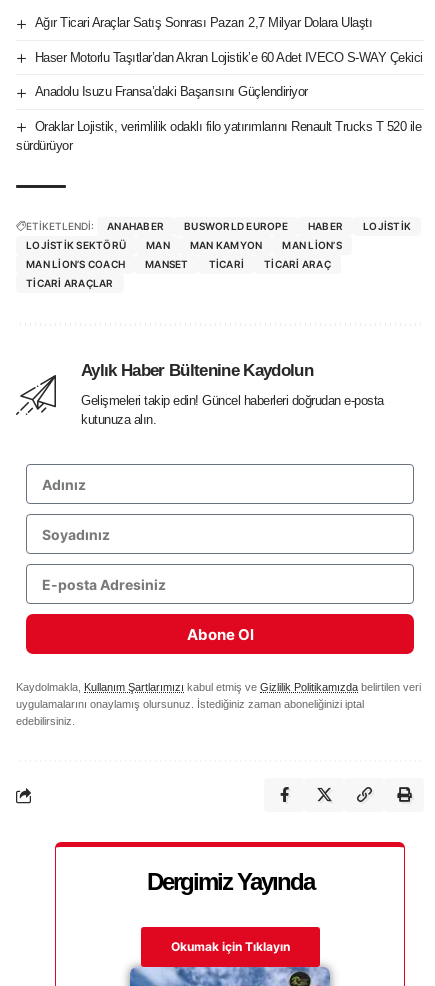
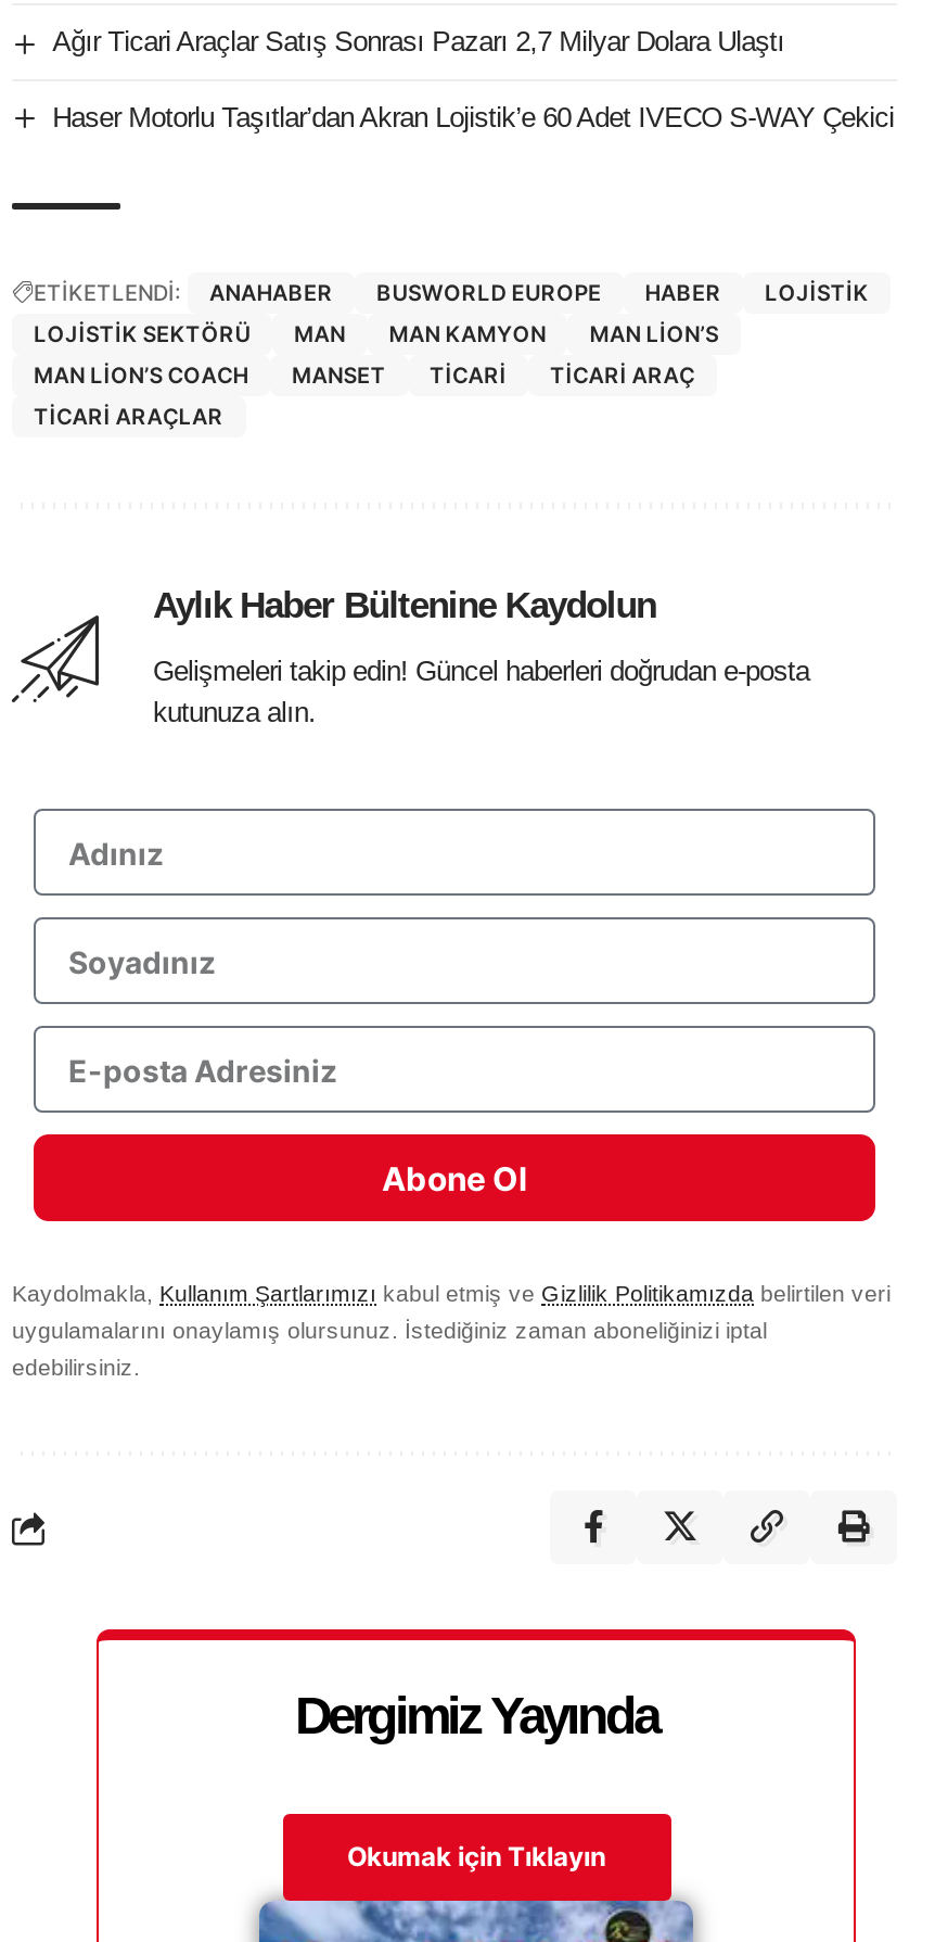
[16,84,421,153] Anadolu Isuzu Fransa’daki Başarısını Güçlendiriyor | Oraklar Lojistik, verimlilik odaklı filo yatırımlarını Renault Trucks T 520 ile | sürdürüyor -> none

